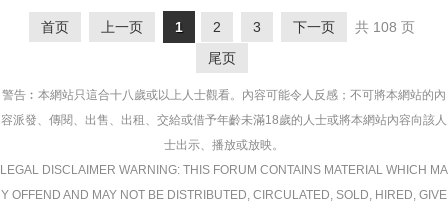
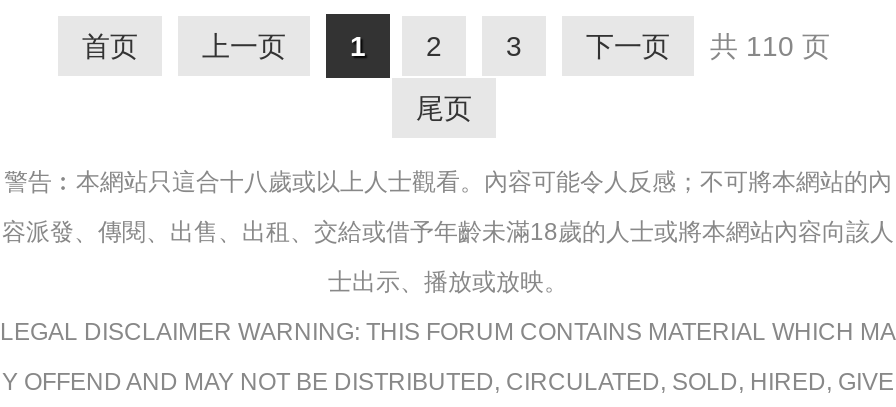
[41,19,419,35] 首页 上一页 1 2 3 下一页 共 108 页 -> [82,30,838,62] 首页 上一页 1 2 3 下一页 共 110 页

